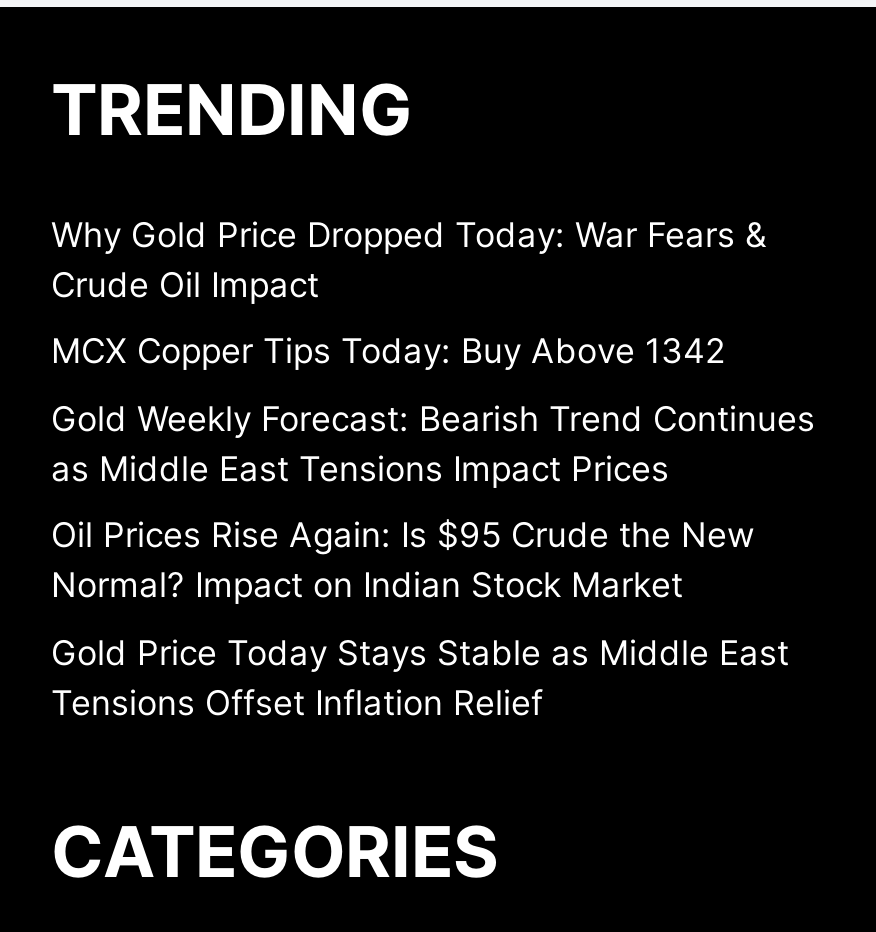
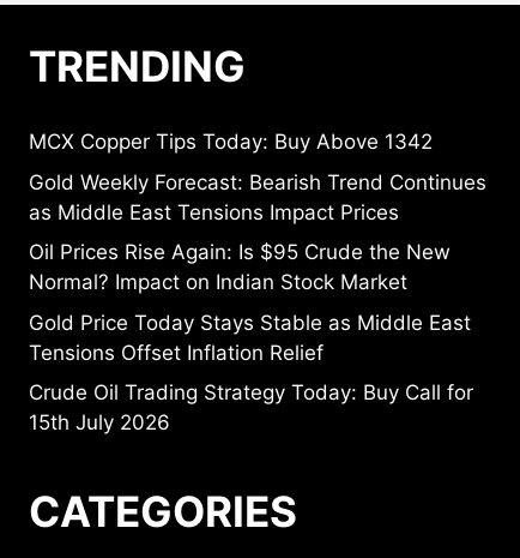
[51,214,767,304] Why Gold Price Dropped Today: War Fears & | Crude Oil Impact -> none
moved [51,331,815,722] -> [29,130,486,364]: MCX Copper Tips Today: Buy Above 1342 | Gold Weekly Forecast: Bearish Trend Continues | as Middle East Tensions Impact Prices | Oil Prices Rise Again: Is $95 Crude the New | Normal? Impact on Indian Stock Market | Gold Price Today Stays Stable as Middle East | Tensions Offset Inflation Relief
none -> [29,381,473,435] Crude Oil Trading Strategy Today: Buy Call for | 15th July 2026

